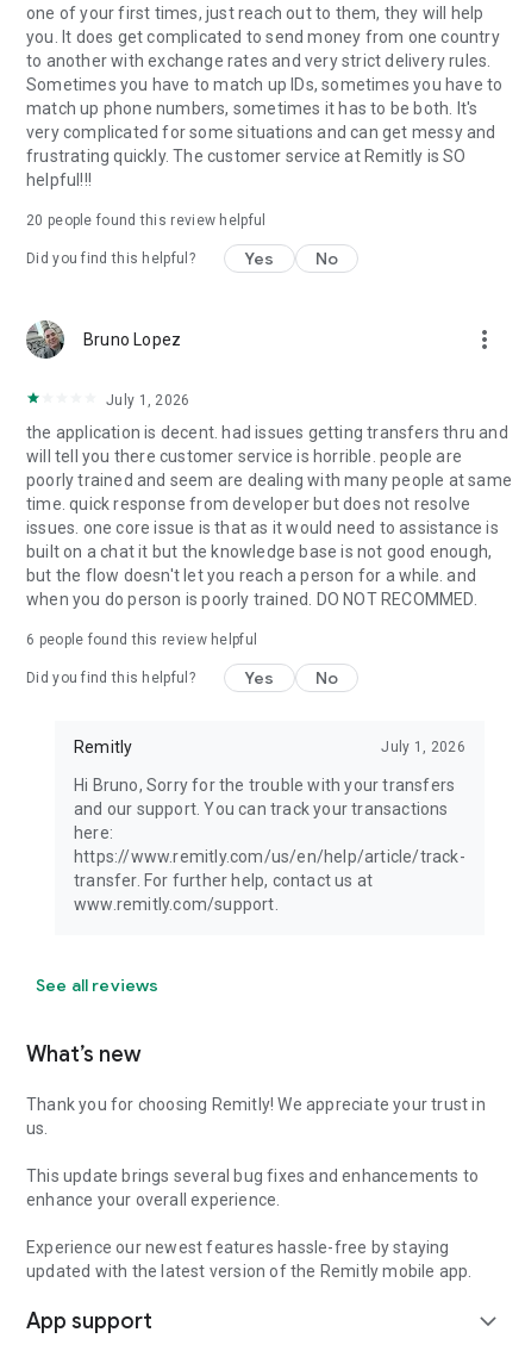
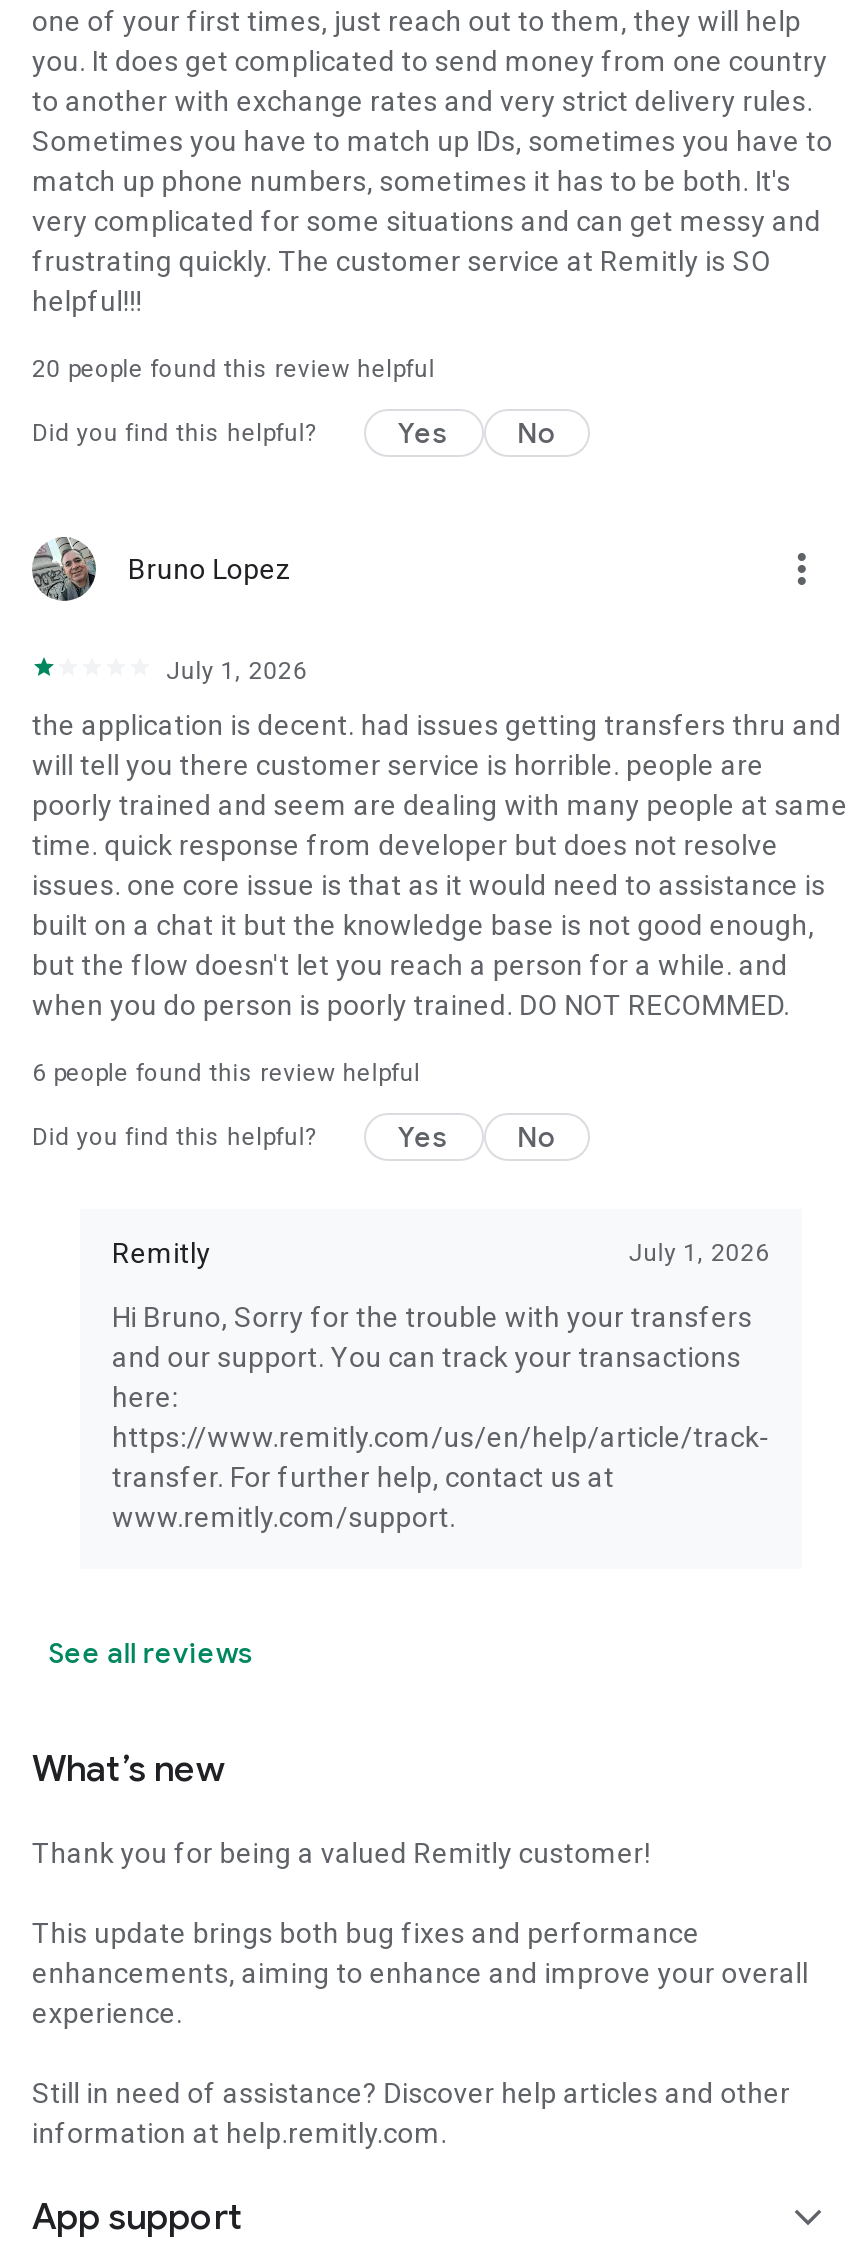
[26,1095,485,1137] Thank you for choosing Remitly! We appreciate your trust in | us. -> [32,1837,650,1869] Thank you for being a valued Remitly customer!
[26,1166,479,1209] This update brings several bug fixes and enhancements to | enhance your overall experience. -> [32,1917,808,2029] This update brings both bug fixes and performance | enhancements, aiming to enhance and improve your overall | experience.
[26,1237,472,1280] Experience our newest features hassle-free by staying | updated with the latest version of the Remitly mobile app. -> [32,2077,790,2149] Still in need of assistance? Discover help articles and other | information at help.remitly.com.

